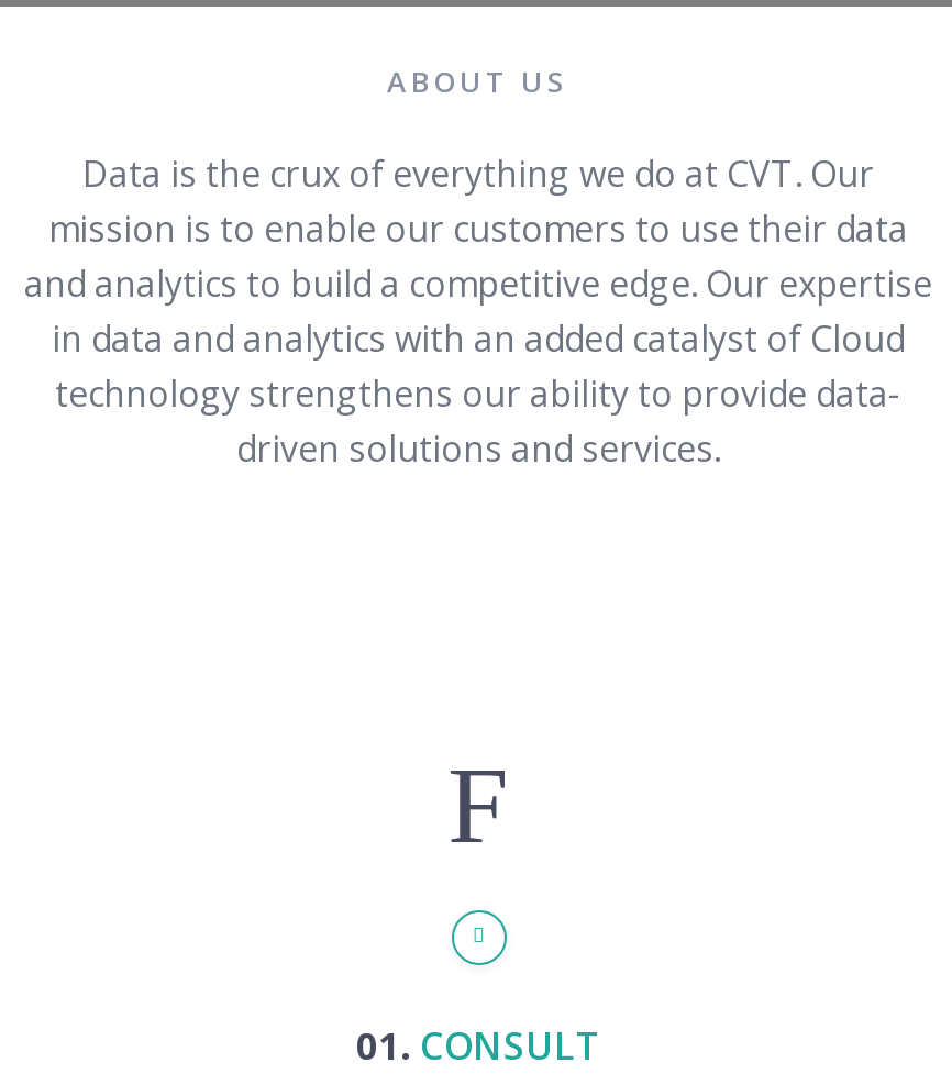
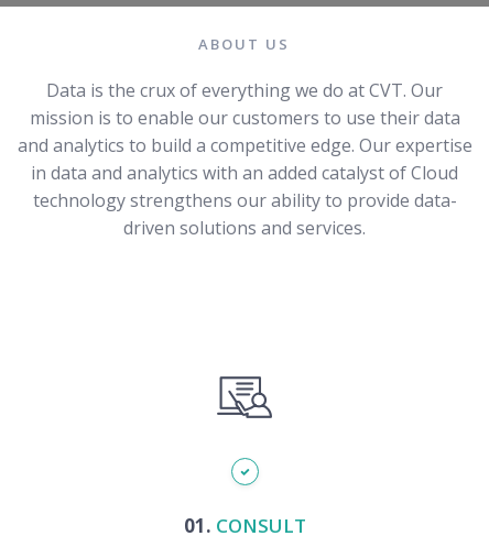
[425,748,533,844] [image] -> [216,375,273,424] [image]

